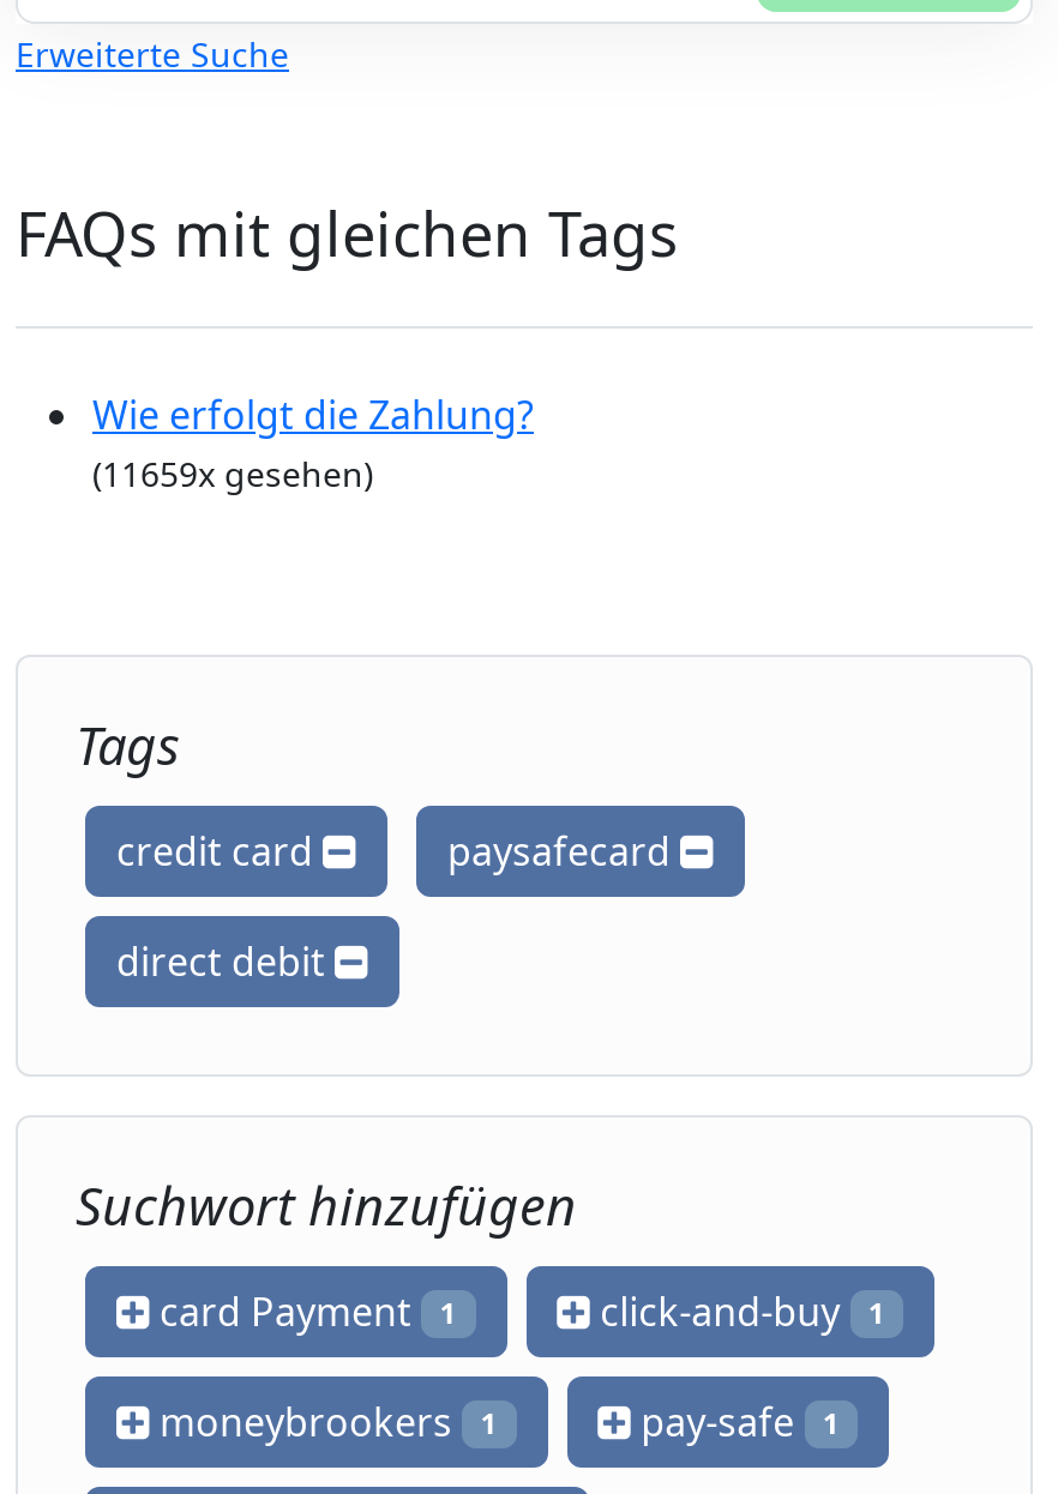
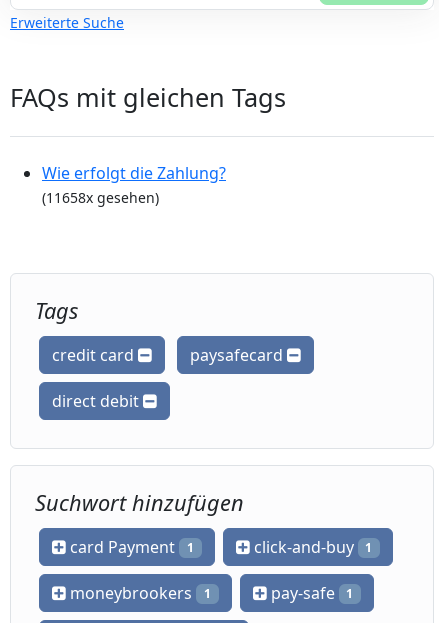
[92,451,373,496] (11659x gesehen) -> [42,188,159,207] (11658x gesehen)

